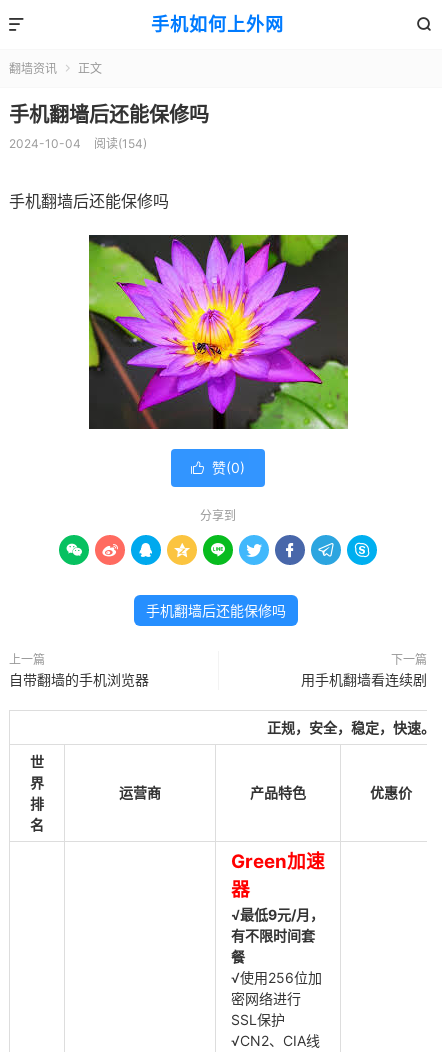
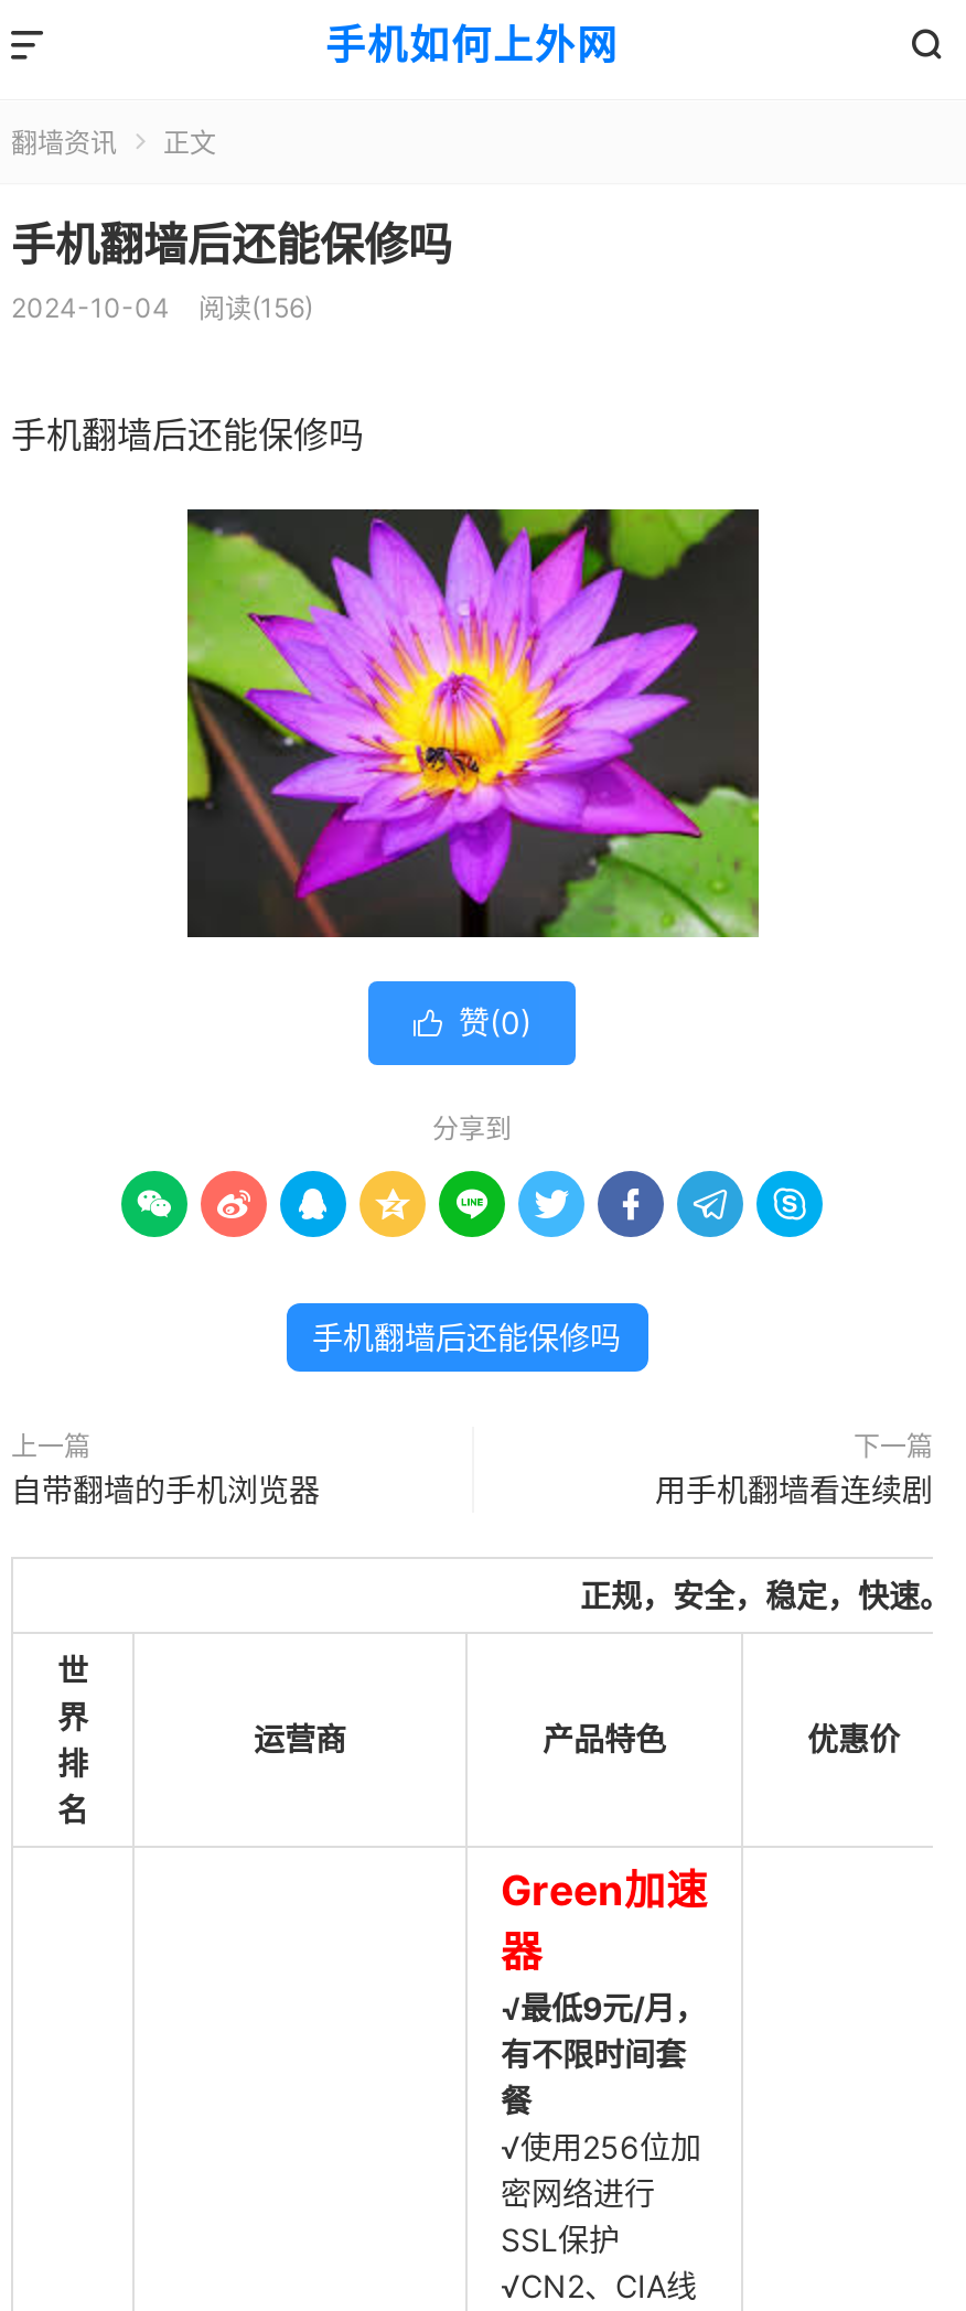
[9,136,147,151] 2024-10-04 阅读(154) -> [11,291,313,324] 2024-10-04 阅读(156)

